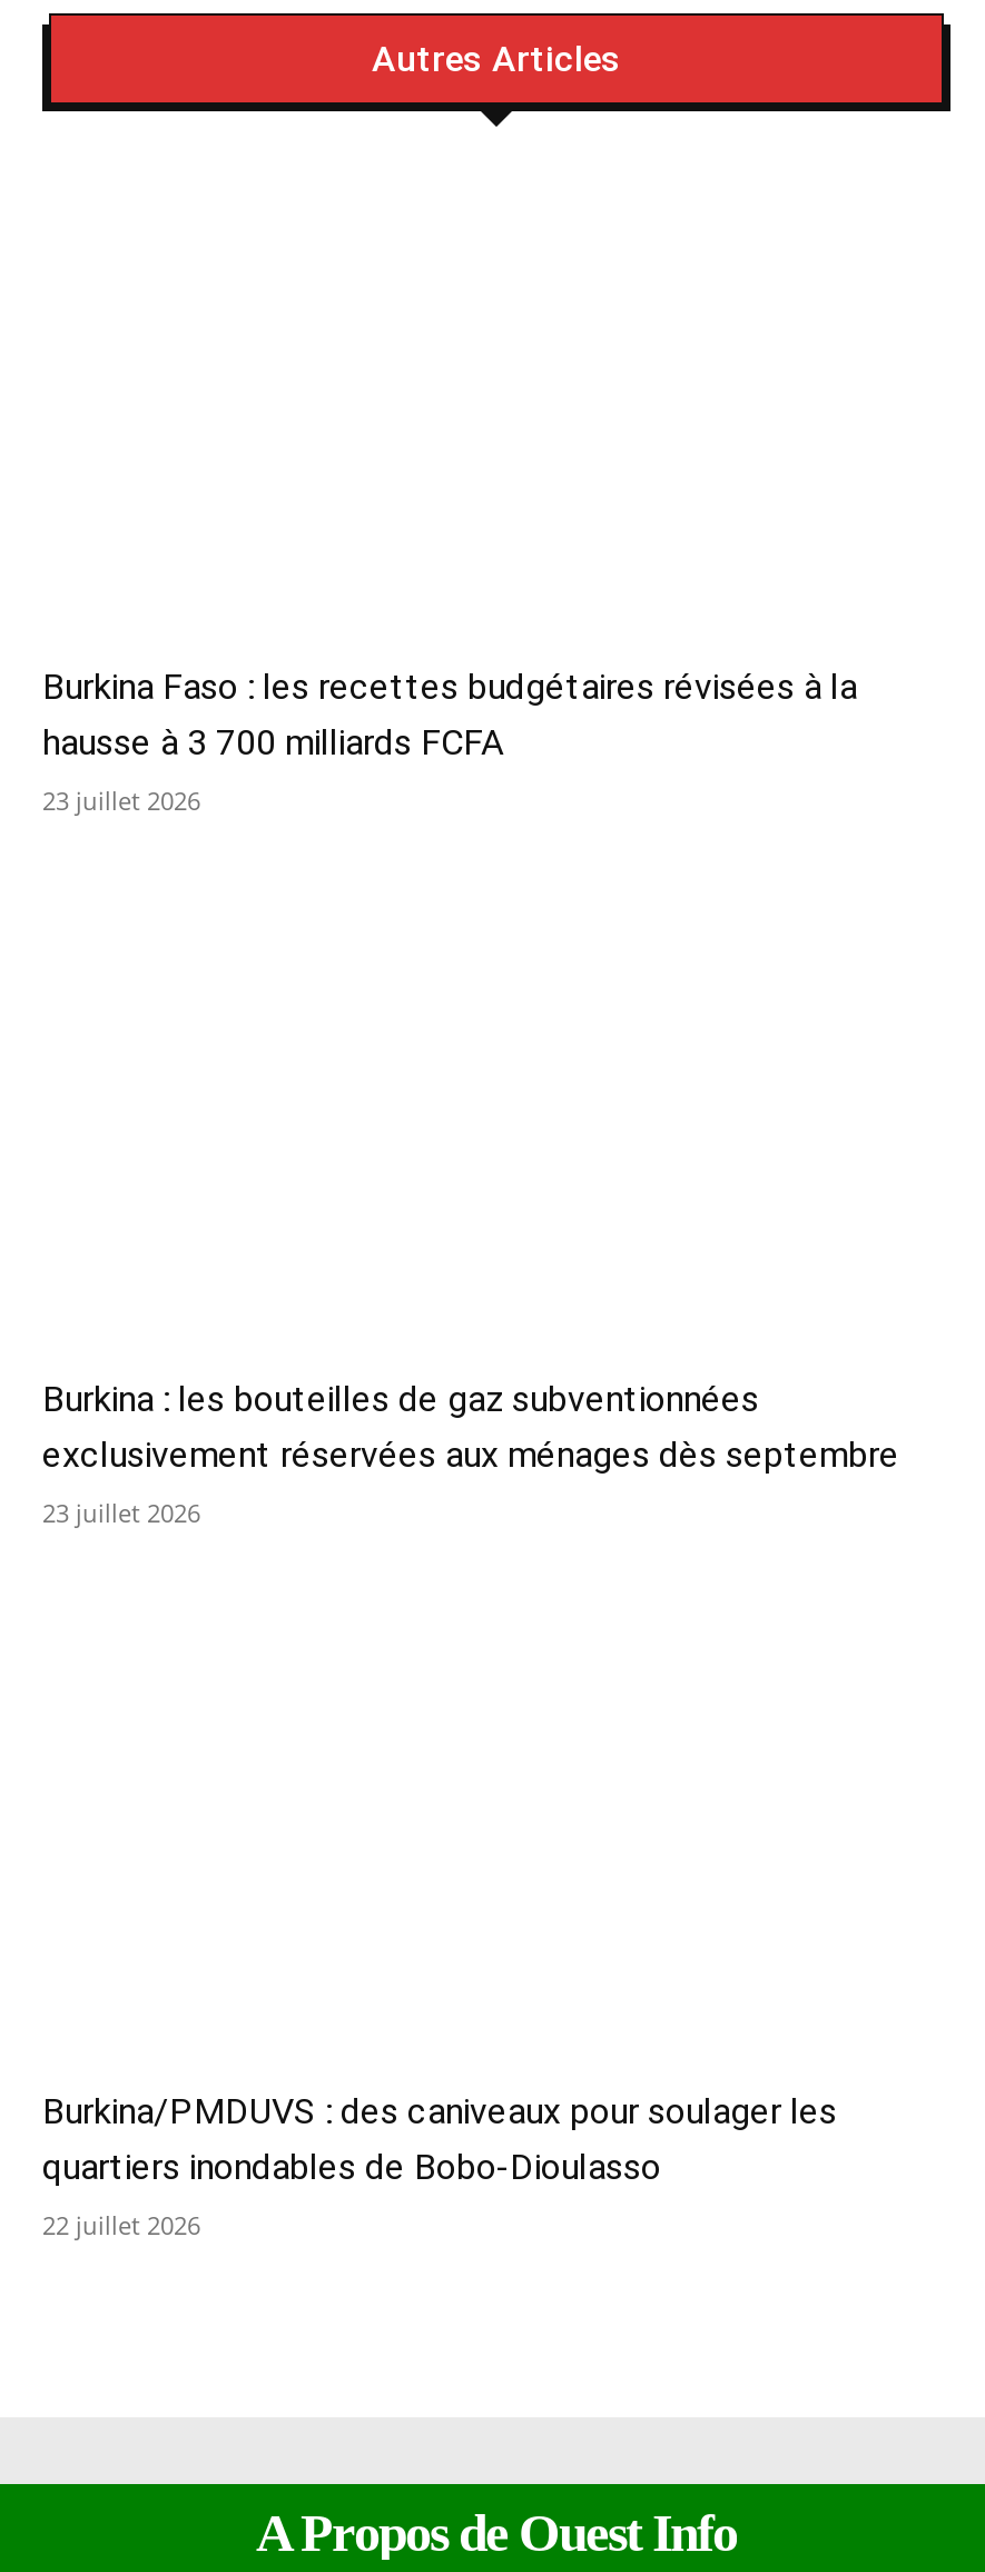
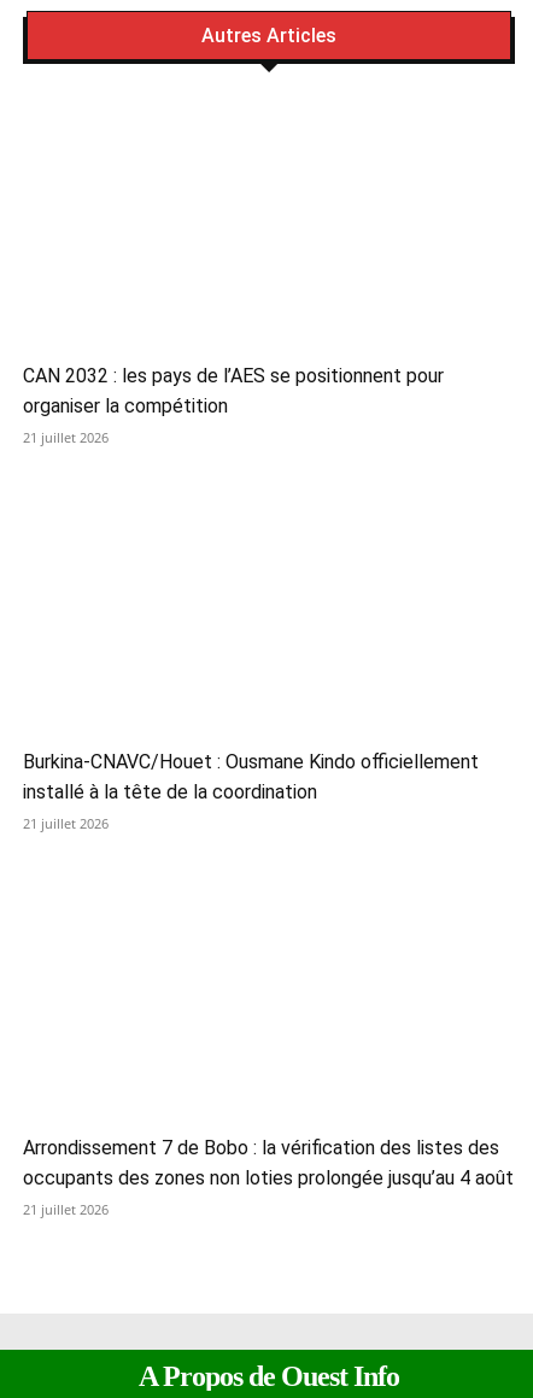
[42,665,857,763] Burkina Faso : les recettes budgétaires révisées à la | hausse à 3 700 milliards FCFA -> [23,365,444,418] CAN 2032 : les pays de l’AES se positionnent pour | organiser la compétition
[42,783,200,817] 23 juillet 2026 -> [23,429,109,447] 21 juillet 2026
[42,1378,899,1476] Burkina : les bouteilles de gaz subventionnées | exclusivement réservées aux ménages dès septembre -> [23,751,479,804] Burkina-CNAVC/Houet : Ousmane Kindo officiellement | installé à la tête de la coordination
[42,1496,200,1529] 23 juillet 2026 -> [23,815,109,833] 21 juillet 2026
[42,2090,837,2188] Burkina/PMDUVS : des caniveaux pour soulager les | quartiers inondables de Bobo-Dioulasso -> [23,1137,514,1190] Arrondissement 7 de Bobo : la vérification des listes des | occupants des zones non loties prolongée jusqu’au 4 août
[42,2208,200,2241] 22 juillet 2026 -> [23,1201,109,1219] 21 juillet 2026

